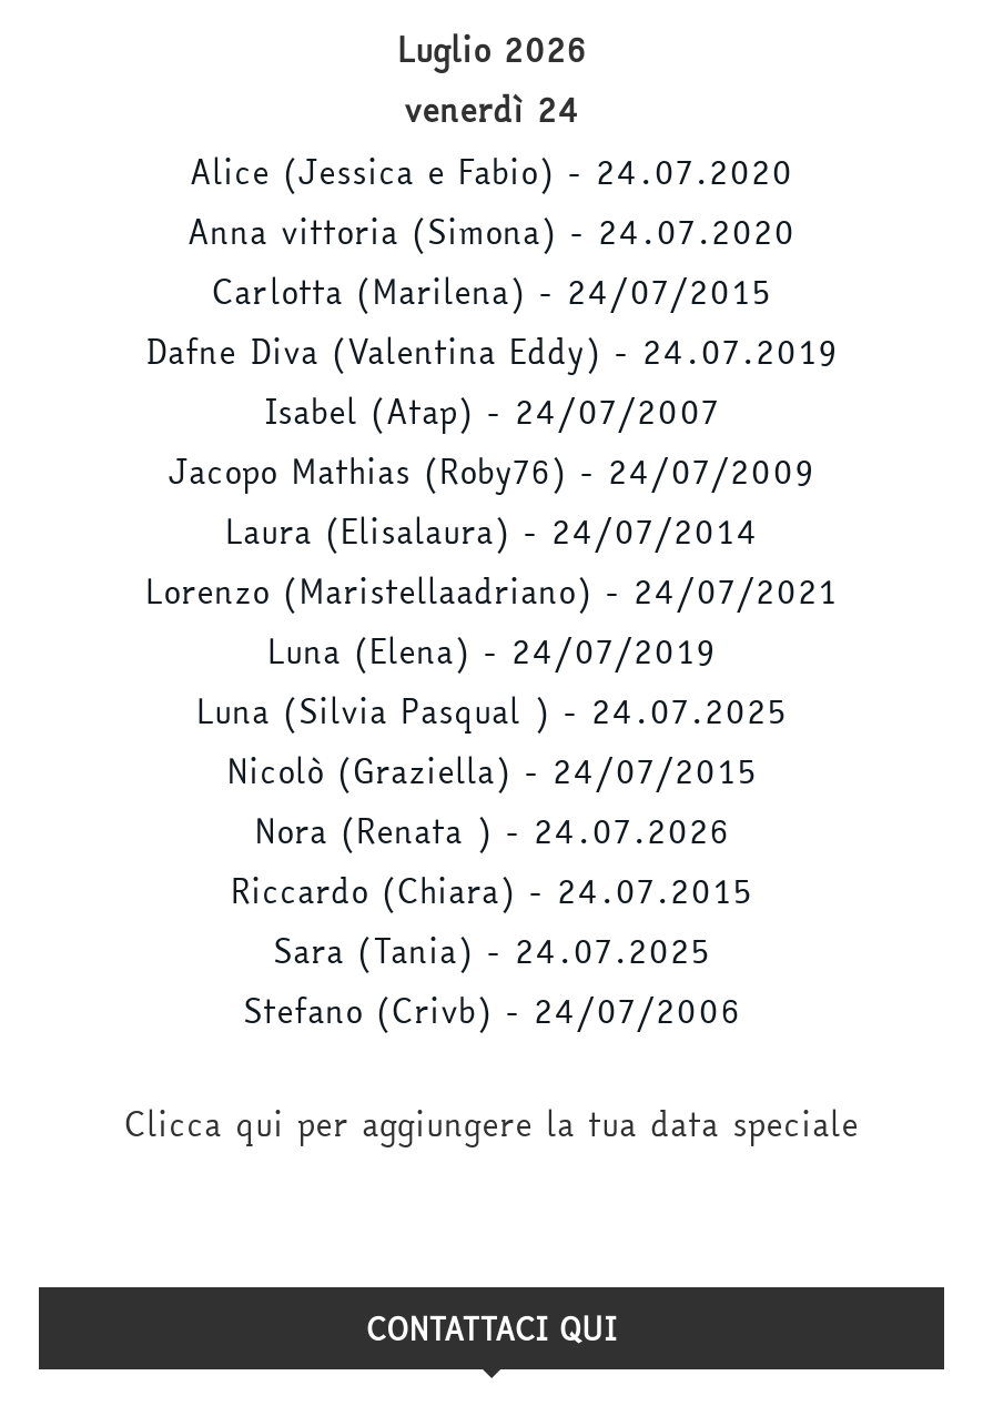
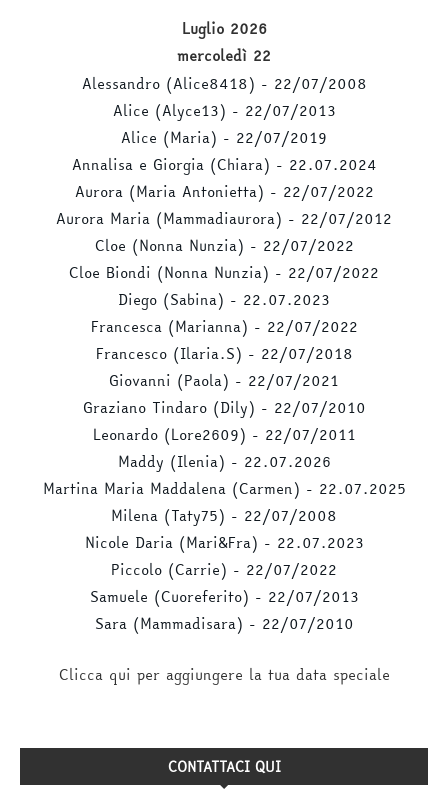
[145,85,838,1037] venerdì 24 | Alice (Jessica e Fabio) - 24.07.2020 | Anna vittoria (Simona) - 24.07.2020 | Carlotta (Marilena) - 24/07/2015 | Dafne Diva (Valentina Eddy) - 24.07.2019 | Isabel (Atap) - 24/07/2007 | Jacopo Mathias (Roby76) - 24/07/2009 | Laura (Elisalaura) - 24/07/2014 | Lorenzo (Maristellaadriano) - 24/07/2021 | Luna (Elena) - 24/07/2019 | Luna (Silvia Pasqual ) - 24.07.2025 | Nicolò (Graziella) - 24/07/2015 | Nora (Renata ) - 24.07.2026 | Riccardo (Chiara) - 24.07.2015 | Sara (Tania) - 24.07.2025 | Stefano (Crivb) - 24/07/2006 -> [42,44,405,635] mercoledì 22 | Alessandro (Alice8418) - 22/07/2008 | Alice (Alyce13) - 22/07/2013 | Alice (Maria) - 22/07/2019 | Annalisa e Giorgia (Chiara) - 22.07.2024 | Aurora (Maria Antonietta) - 22/07/2022 | Aurora Maria (Mammadiaurora) - 22/07/2012 | Cloe (Nonna Nunzia) - 22/07/2022 | Cloe Biondi (Nonna Nunzia) - 22/07/2022 | Diego (Sabina) - 22.07.2023 | Francesca (Marianna) - 22/07/2022 | Francesco (Ilaria.S) - 22/07/2018 | Giovanni (Paola) - 22/07/2021 | Graziano Tindaro (Dily) - 22/07/2010 | Leonardo (Lore2609) - 22/07/2011 | Maddy (Ilenia) - 22.07.2026 | Martina Maria Maddalena (Carmen) - 22.07.2025 | Milena (Taty75) - 22/07/2008 | Nicole Daria (Mari&Fra) - 22.07.2023 | Piccolo (Carrie) - 22/07/2022 | Samuele (Cuoreferito) - 22/07/2013 | Sara (Mammadisara) - 22/07/2010

